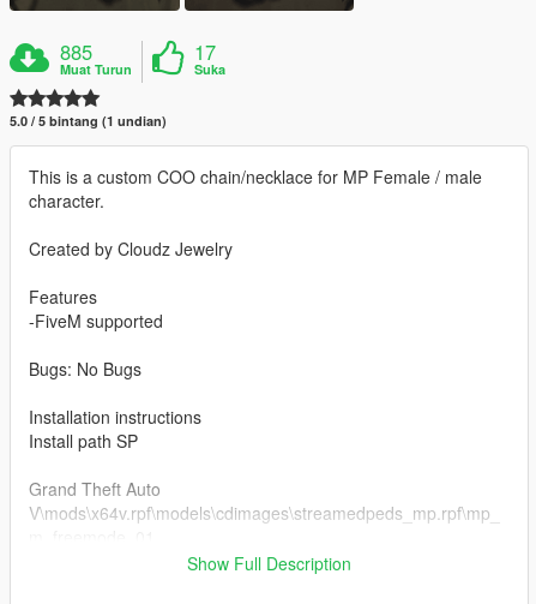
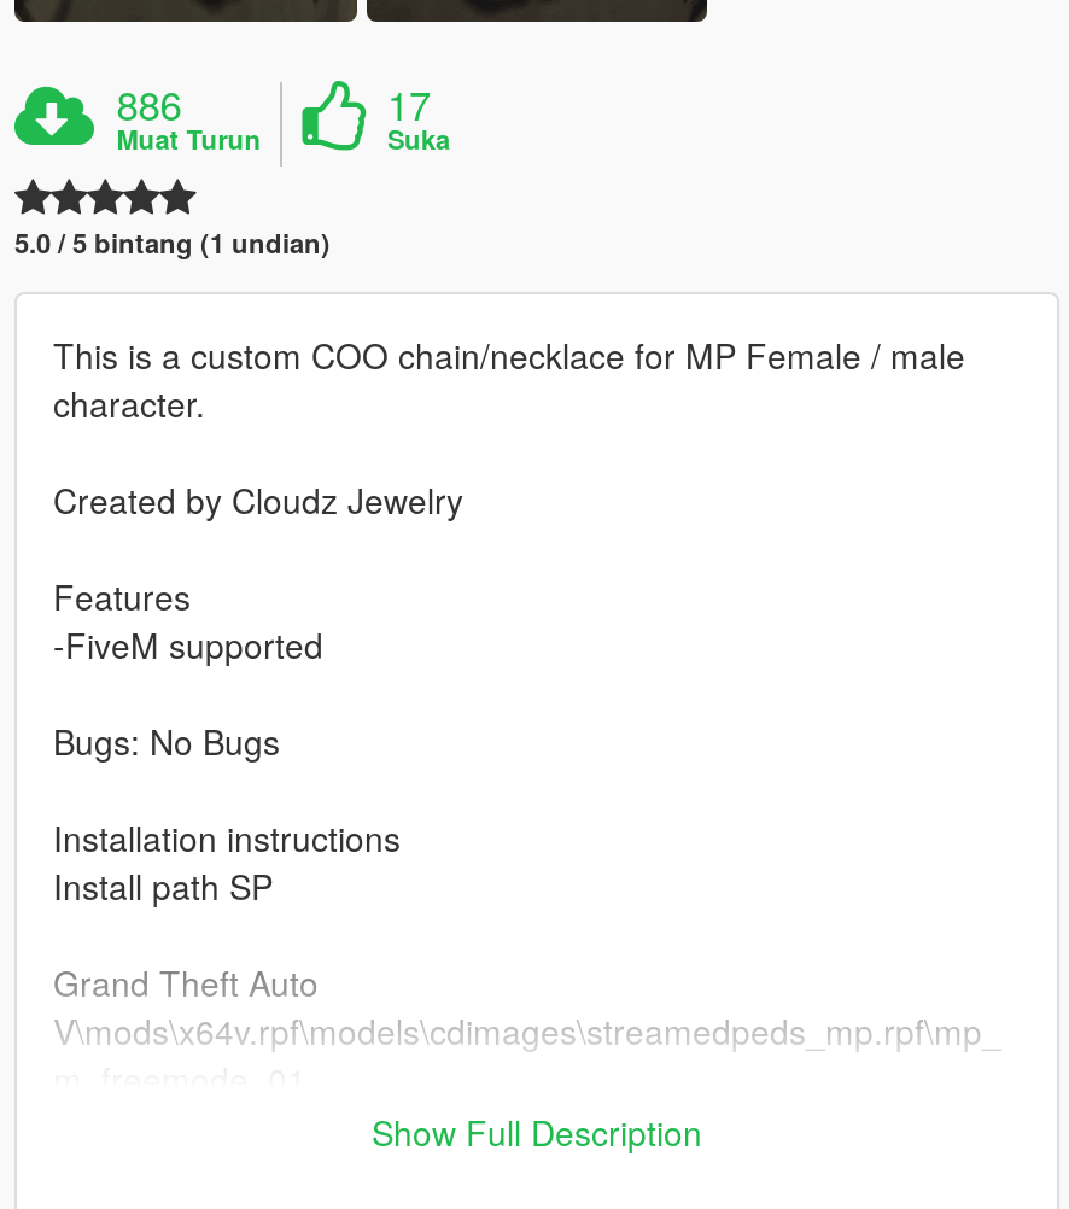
[60,37,93,65] 885 -> [116,74,181,132] 886

